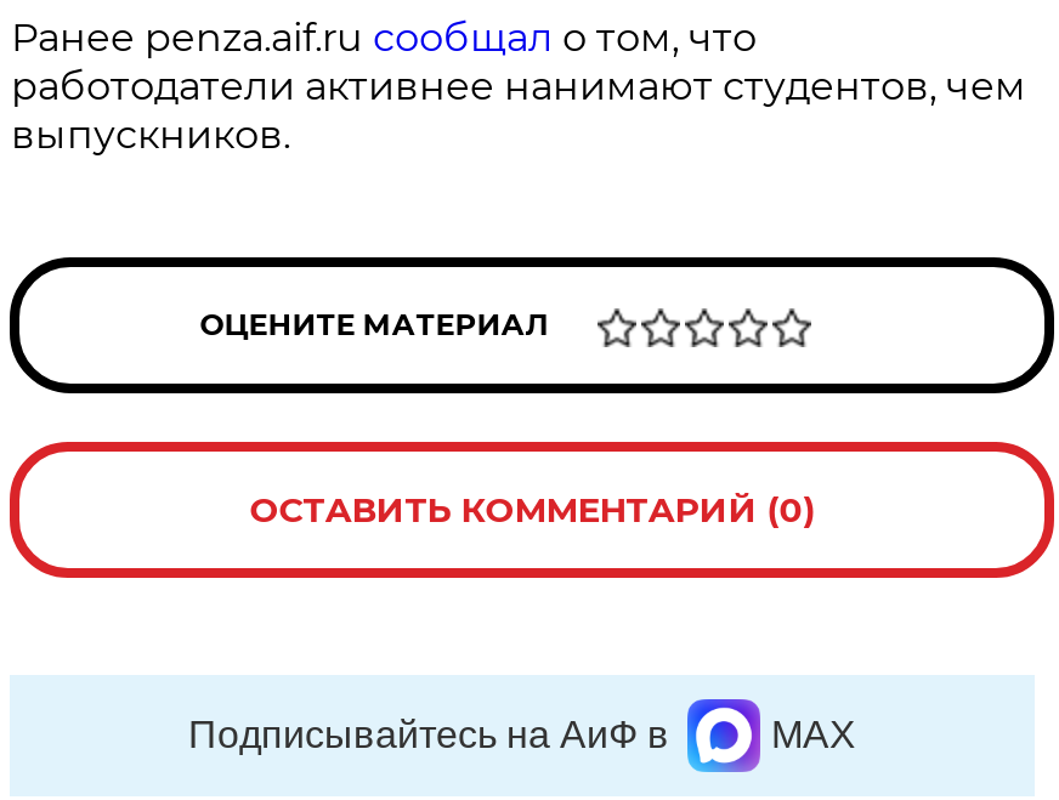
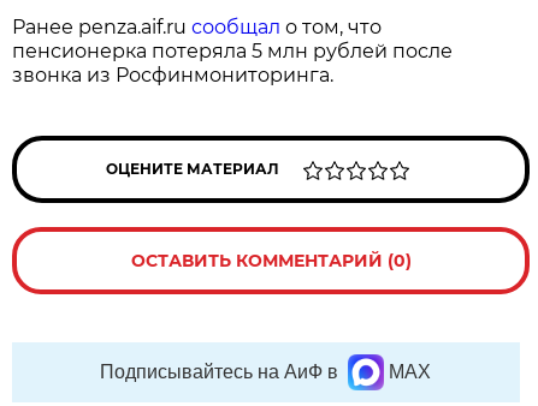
[11,63,1026,158] работодатели активнее нанимают студентов, чем | выпускников. -> [13,40,453,86] пенсионерка потеряла 5 млн рублей после | звонка из Росфинмониторинга.

